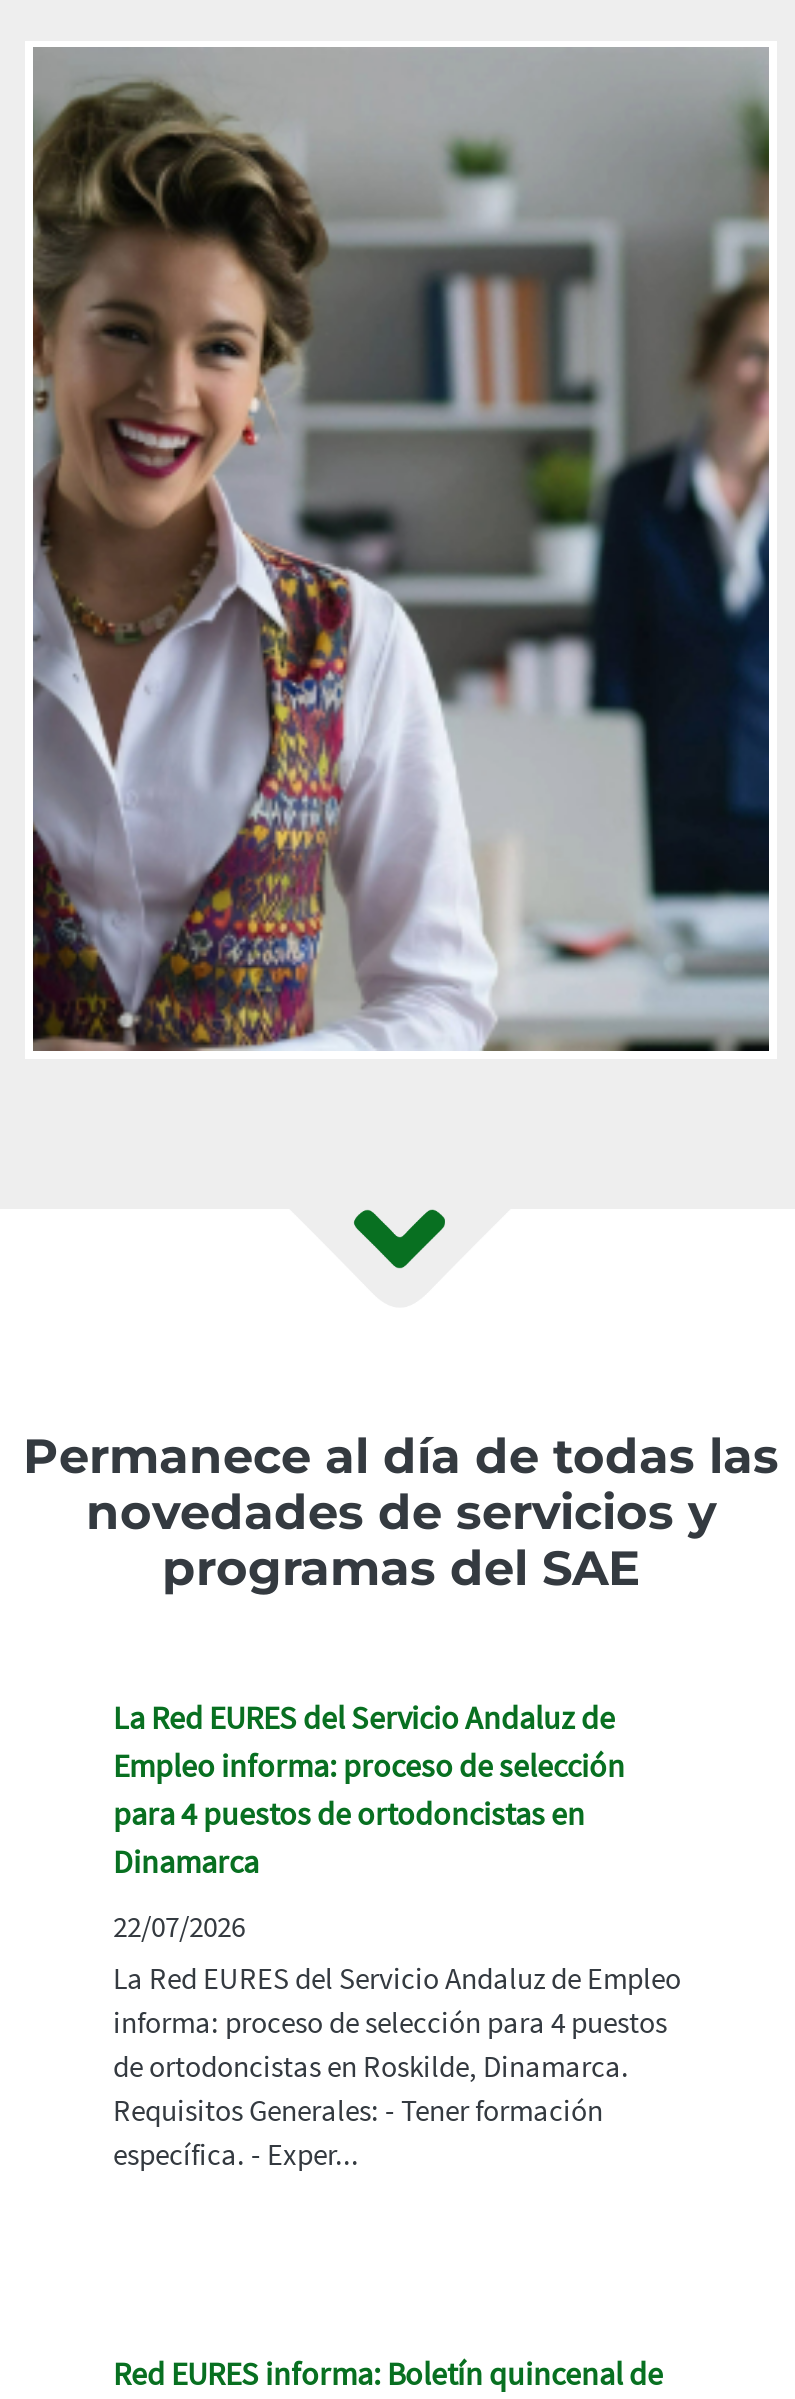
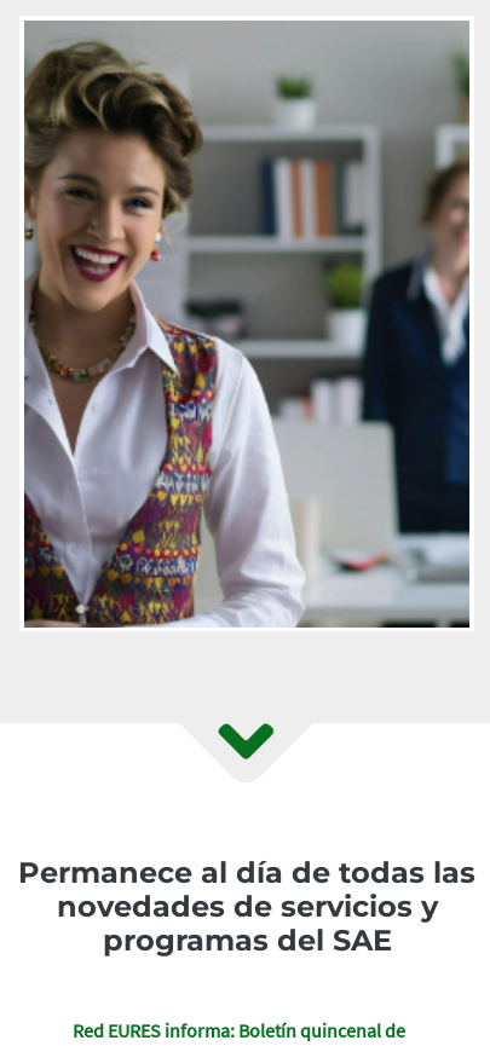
[113,1697,681,2173] La Red EURES del Servicio Andaluz de | Empleo informa: proceso de selección | para 4 puestos de ortodoncistas en | Dinamarca | 22/07/2026 | La Red EURES del Servicio Andaluz de Empleo | informa: proceso de selección para 4 puestos | de ortodoncistas en Roskilde, Dinamarca. | Requisitos Generales: - Tener formación | específica. - Exper... -> none

